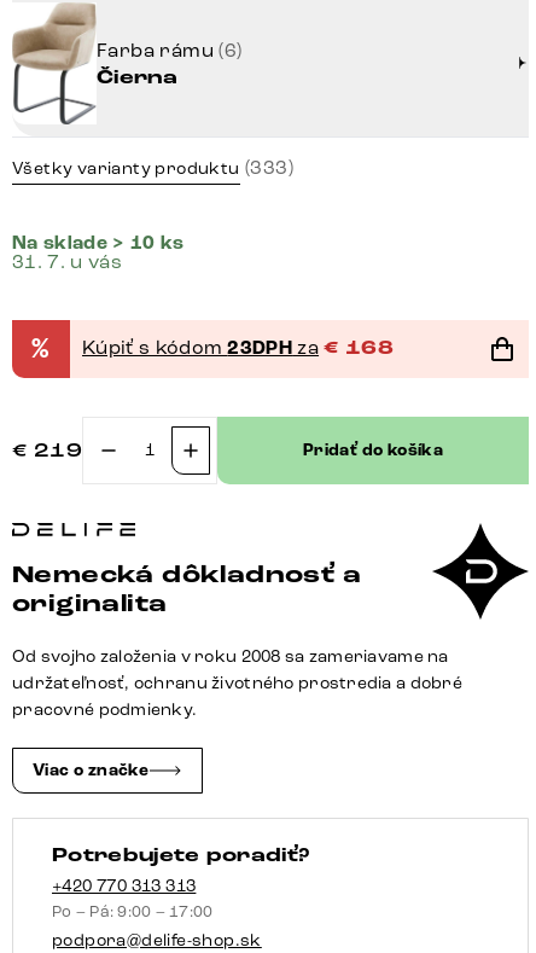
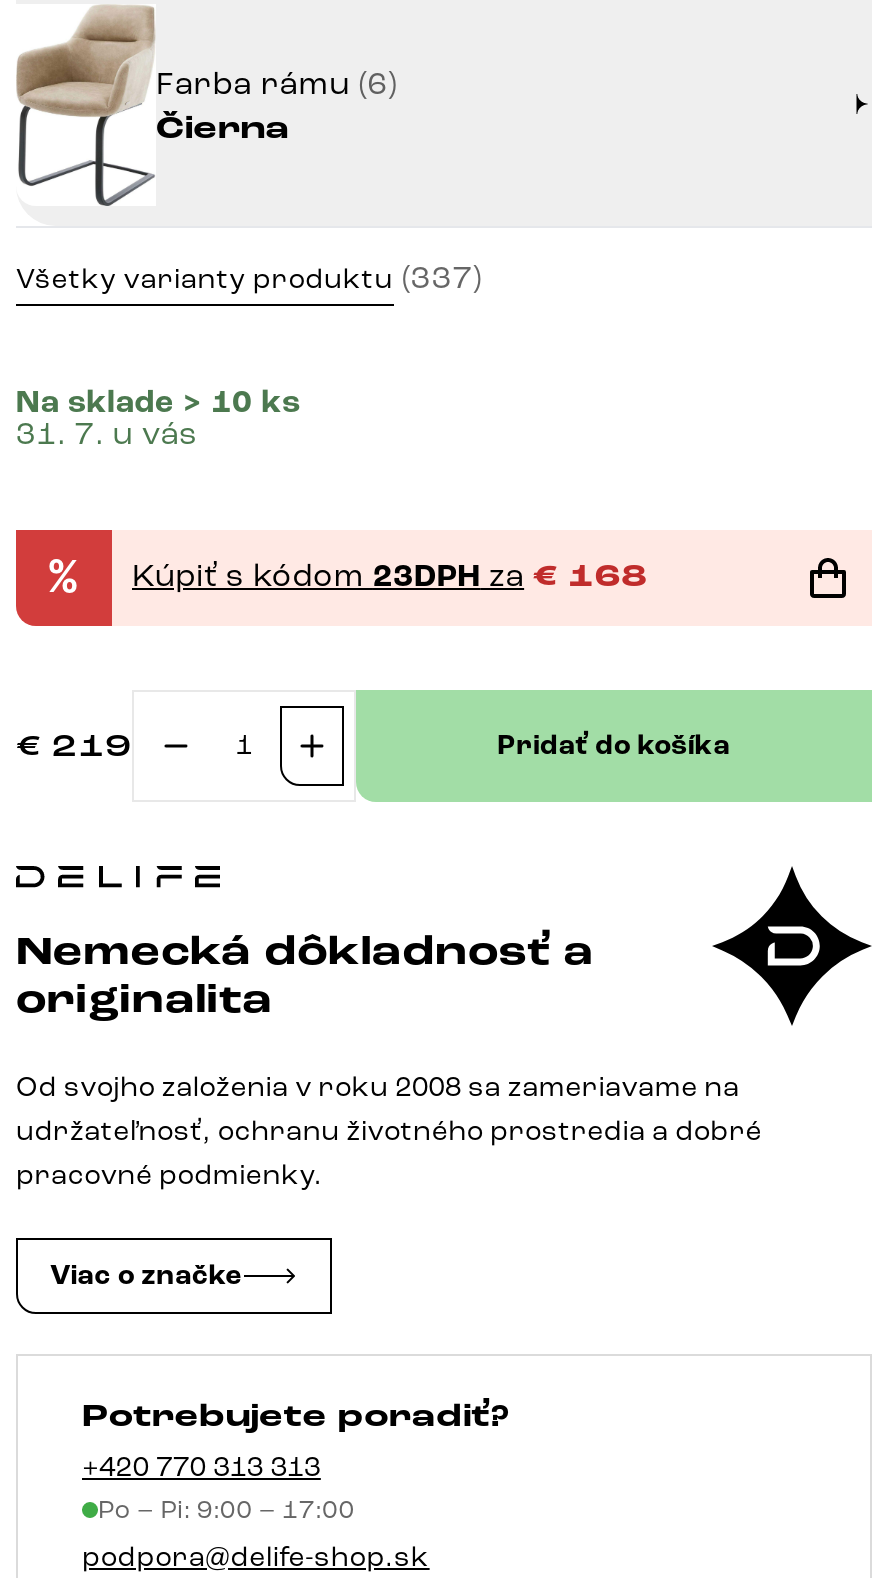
[12,156,293,179] Všetky varianty produktu (333) -> [16,258,482,296] Všetky varianty produktu (337)
[52,902,213,921] Po – Pá: 9:00 – 17:00 -> [98,1494,355,1526] Po – Pi: 9:00 – 17:00

